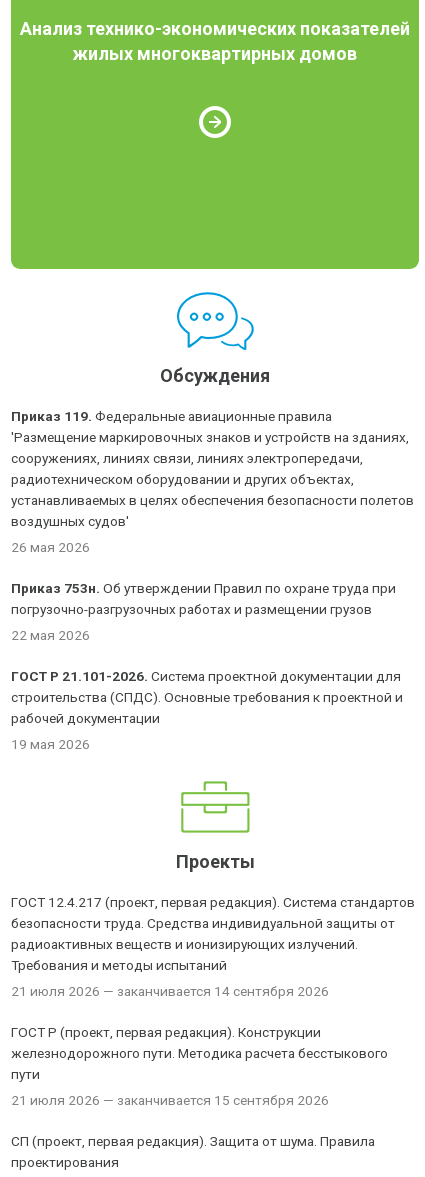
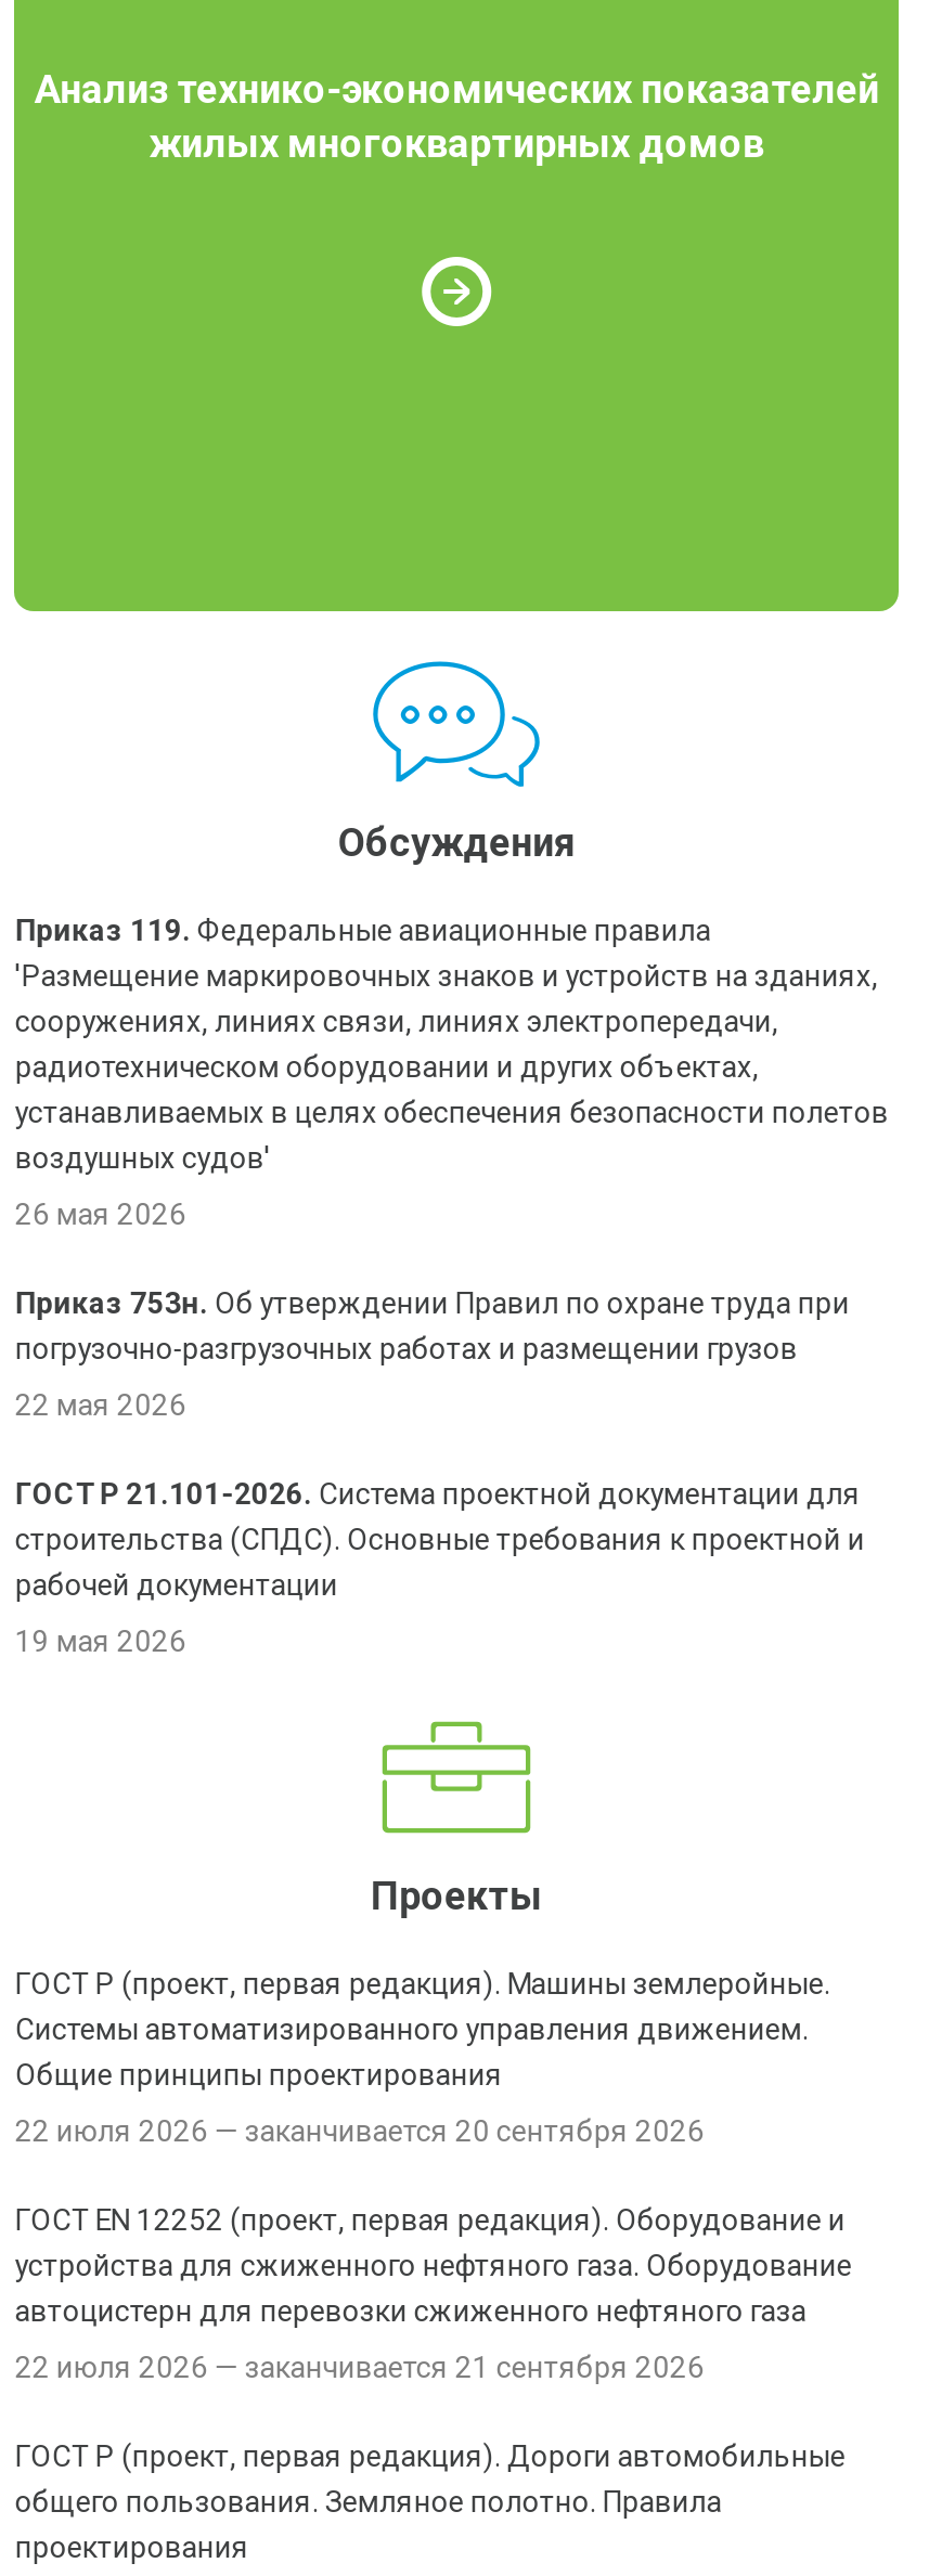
[11,894,415,973] ГОСТ 12.4.217 (проект, первая редакция). Система стандартов | безопасности труда. Средства индивидуальной защиты от | радиоактивных веществ и ионизирующих излучений. | Требования и методы испытаний -> [15,1966,830,2092] ГОСТ Р (проект, первая редакция). Машины землеройные. | Системы автоматизированного управления движением. | Общие принципы проектирования
[11,983,329,999] 21 июля 2026 — заканчивается 14 сентября 2026 -> [15,2113,704,2148] 22 июля 2026 — заканчивается 20 сентября 2026
[11,1024,388,1082] ГОСТ Р (проект, первая редакция). Конструкции | железнодорожного пути. Методика расчета бесстыкового | пути -> [15,2202,852,2328] ГОСТ EN 12252 (проект, первая редакция). Оборудование и | устройства для сжиженного нефтяного газа. Оборудование | автоцистерн для перевозки сжиженного нефтяного газа
[11,1092,329,1108] 21 июля 2026 — заканчивается 15 сентября 2026 -> [15,2350,704,2384] 22 июля 2026 — заканчивается 21 сентября 2026
[11,1133,375,1149] СП (проект, первая редакция). Защита от шума. Правила -> [15,2438,845,2519] ГОСТ Р (проект, первая редакция). Дороги автомобильные | общего пользования. Земляное полотно. Правила

